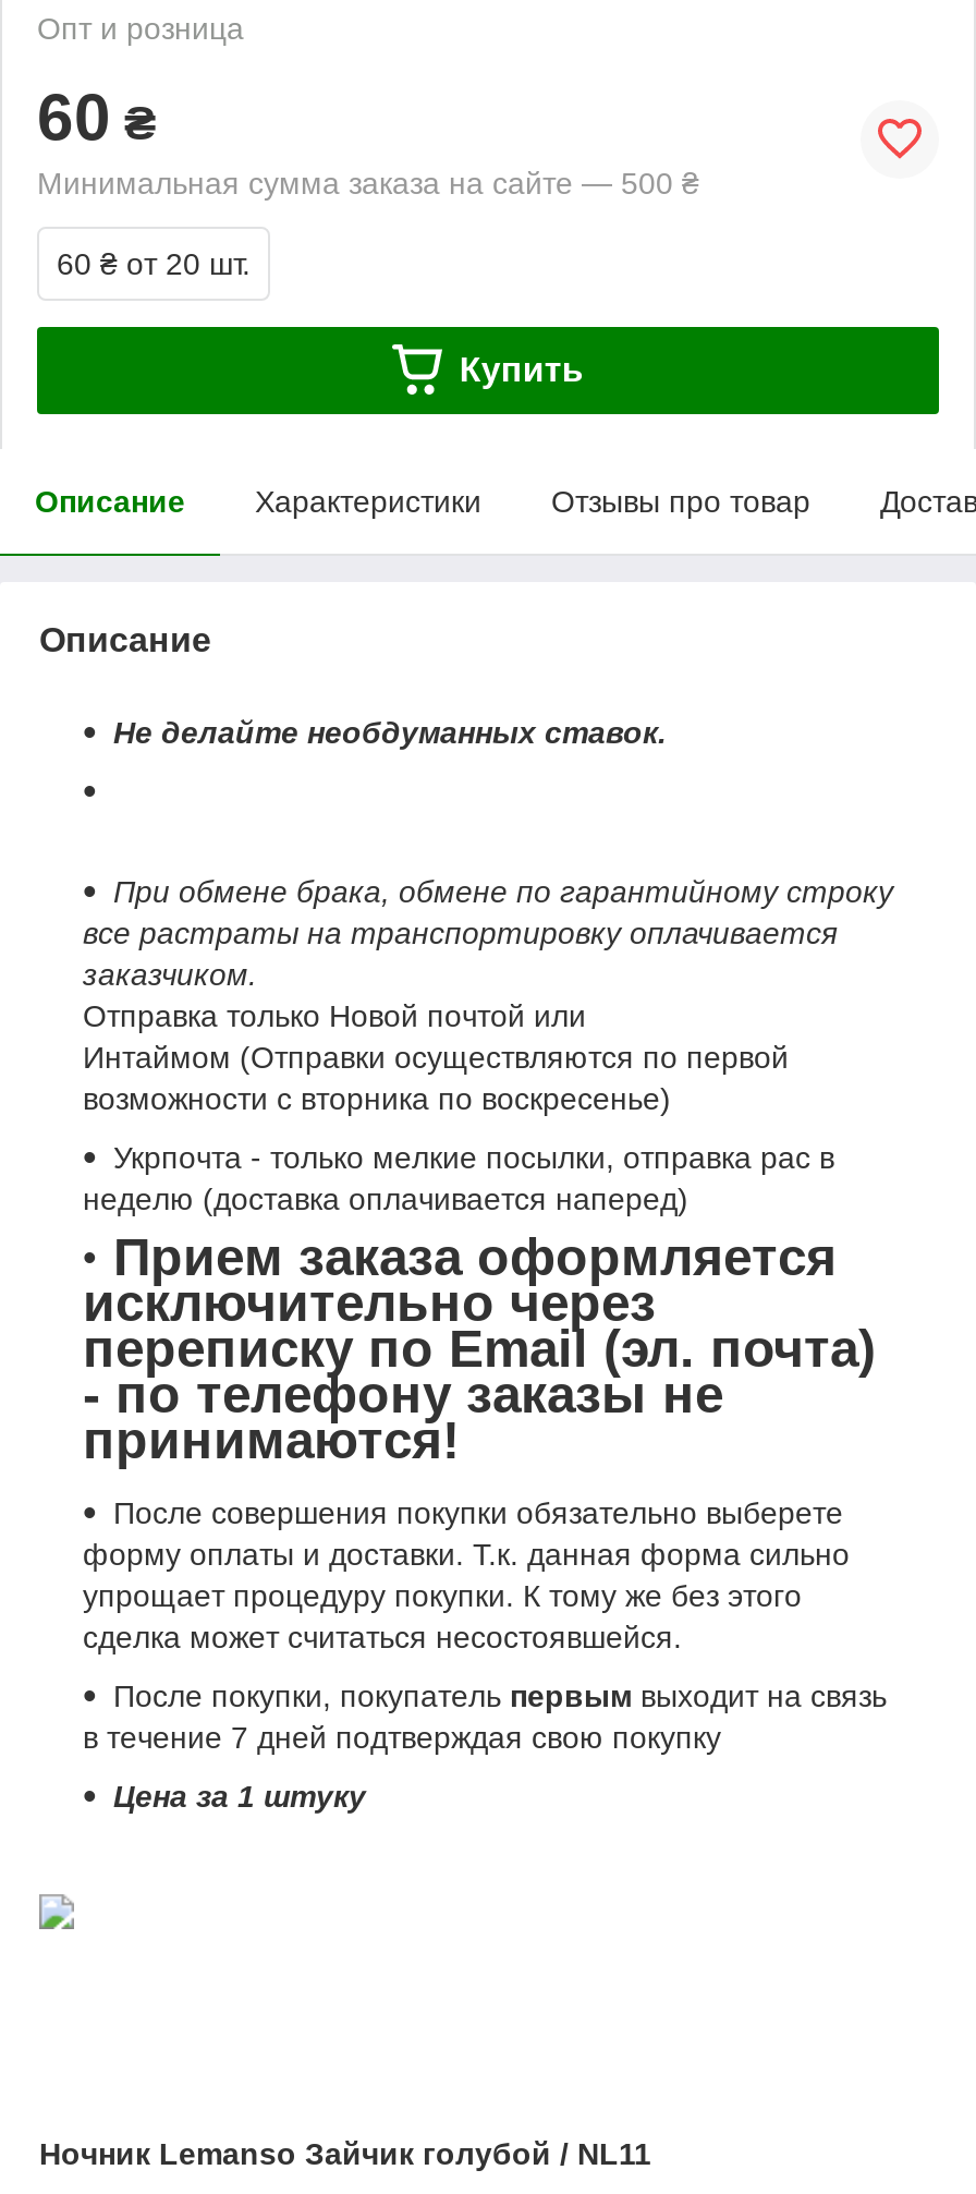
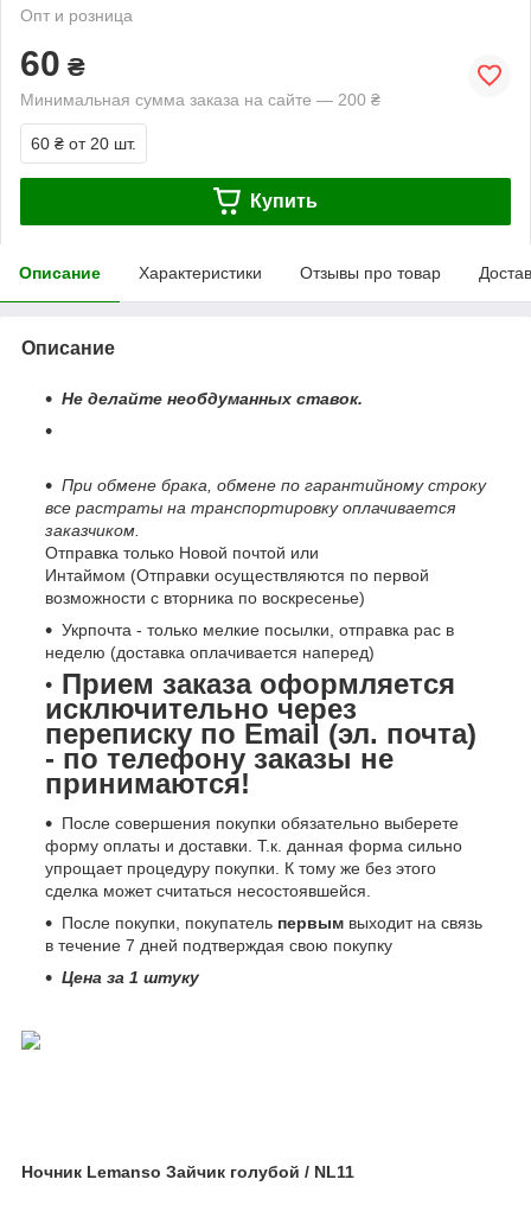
[37,165,699,200] Минимальная сумма заказа на сайте — 500 ₴ -> [20,90,380,109] Минимальная сумма заказа на сайте — 200 ₴

